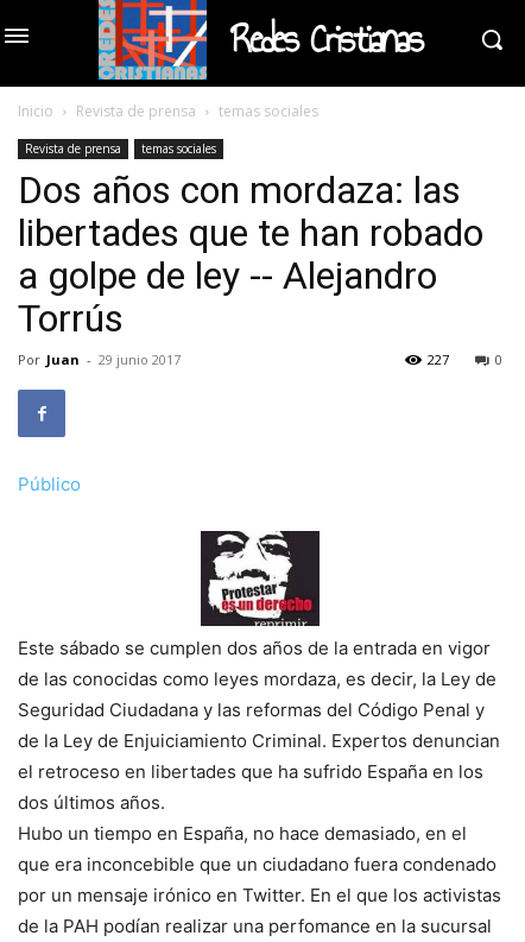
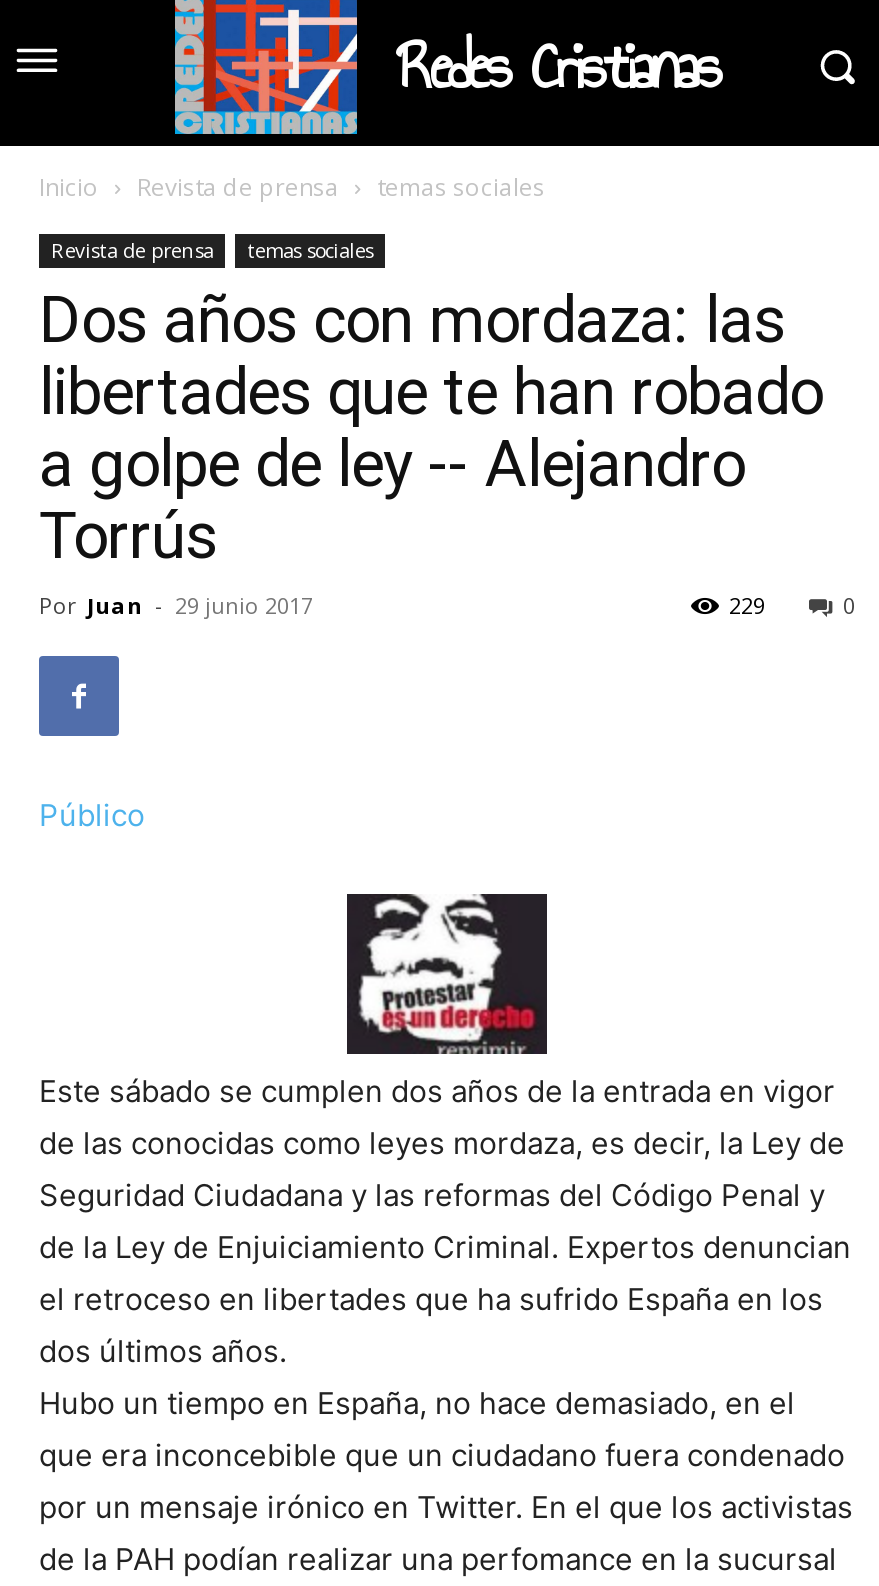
[428,351,449,369] 227 -> [729,591,765,621] 229

